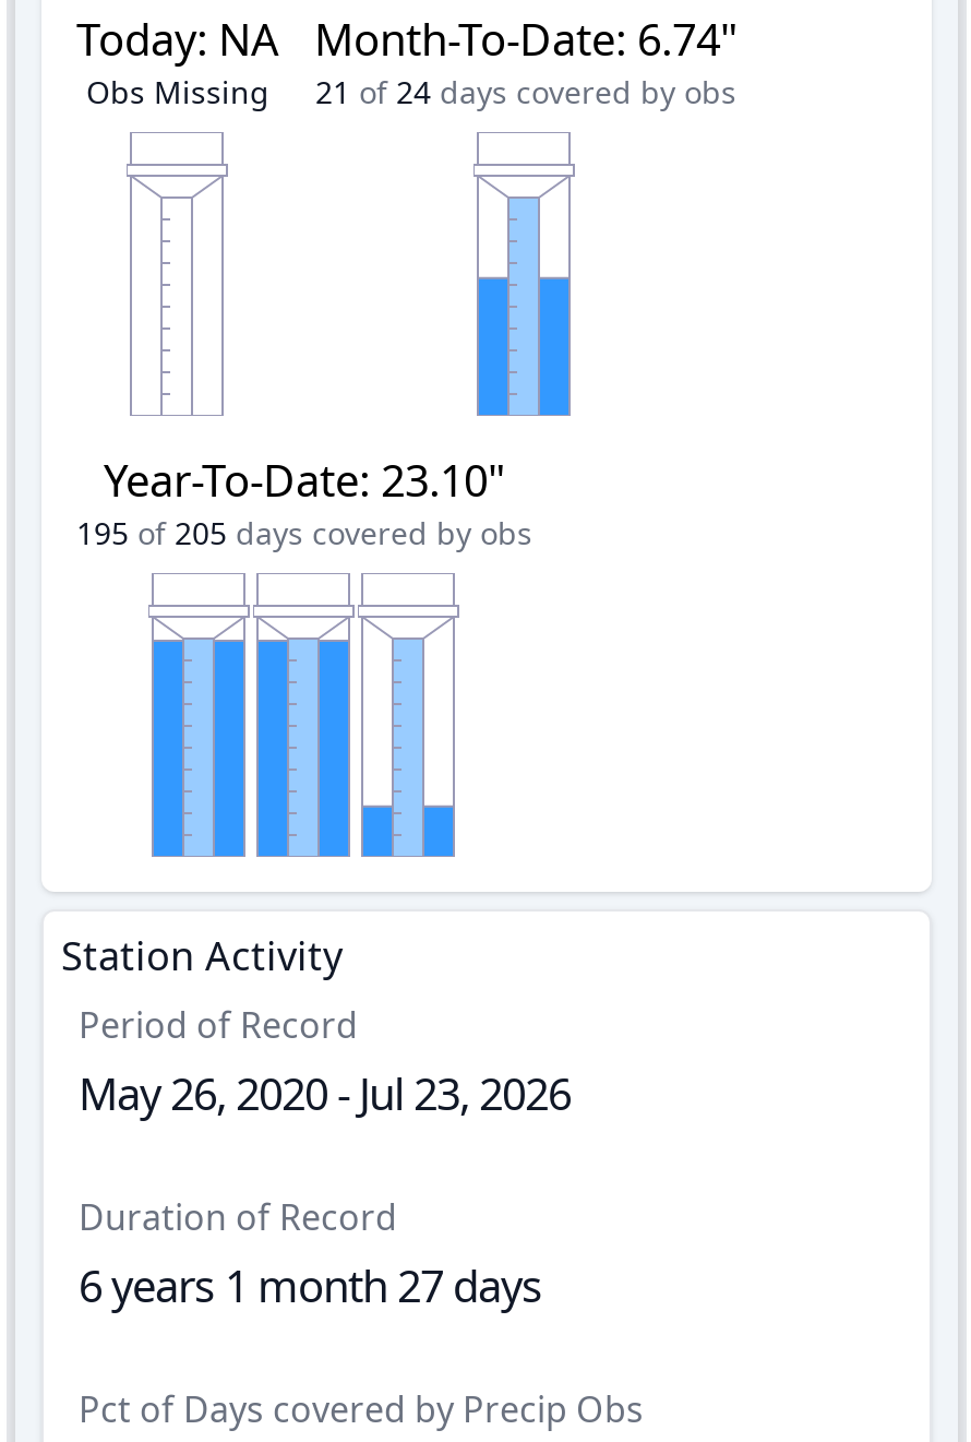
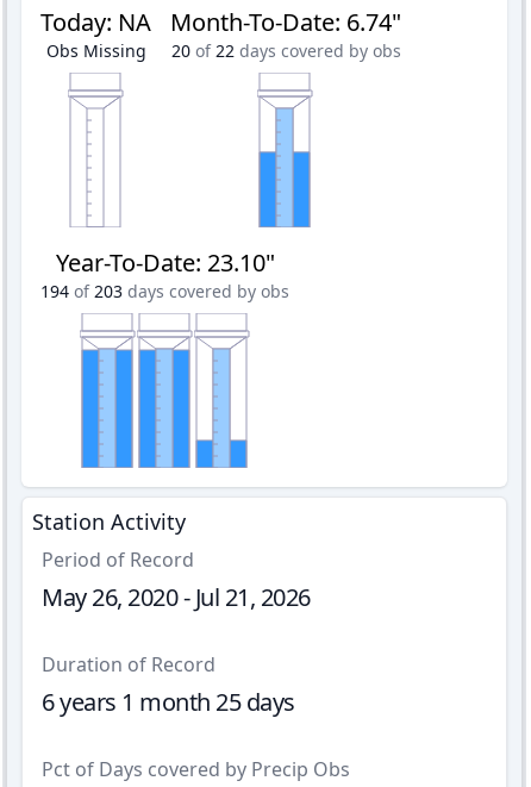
[315,71,736,112] 21 of 24 days covered by obs -> [171,39,401,62] 20 of 22 days covered by obs
[76,512,532,553] 195 of 205 days covered by obs -> [40,280,289,302] 194 of 203 days covered by obs
[79,1064,571,1123] May 26, 2020 - Jul 23, 2026 -> [42,581,310,613] May 26, 2020 - Jul 21, 2026
[79,1256,542,1315] 6 years 1 month 27 days -> [42,686,295,718] 6 years 1 month 25 days

